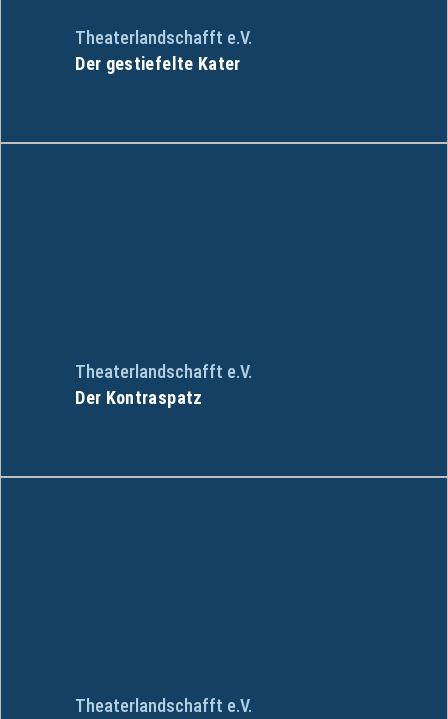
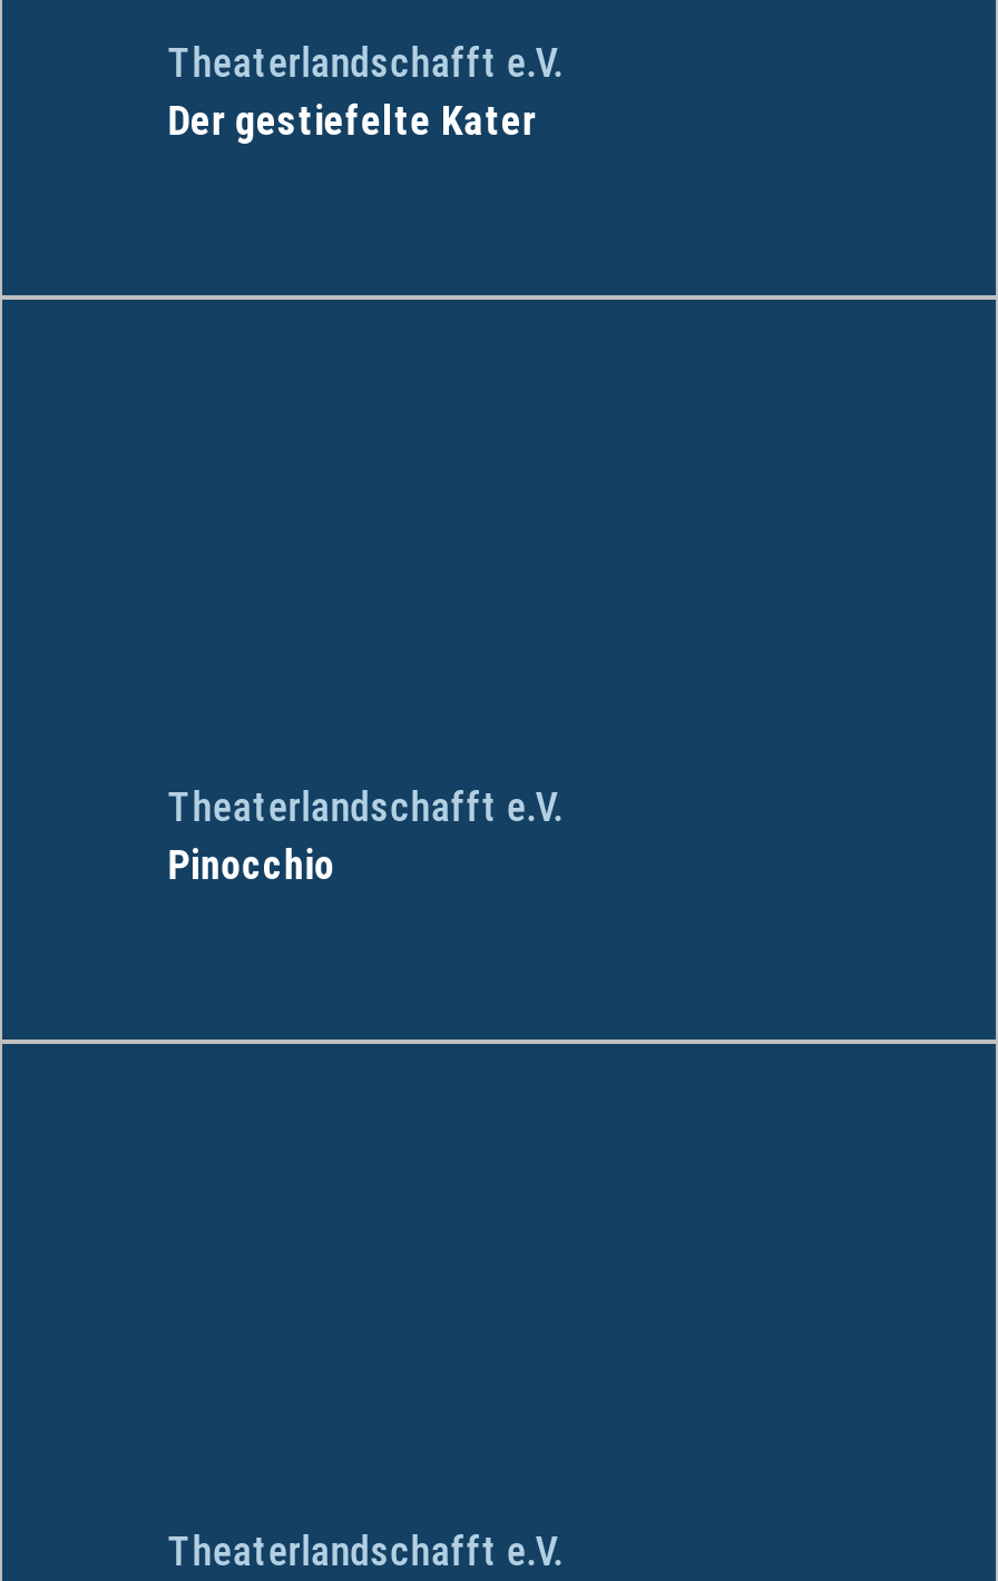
[75,387,203,408] Der Kontraspatz -> [168,841,335,888] Pinocchio

